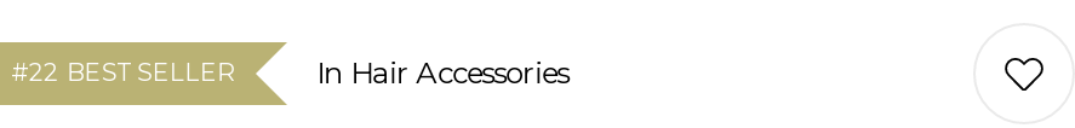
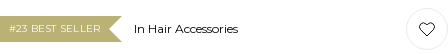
[11,57,234,88] #22 BEST SELLER -> [9,22,100,35] #23 BEST SELLER

